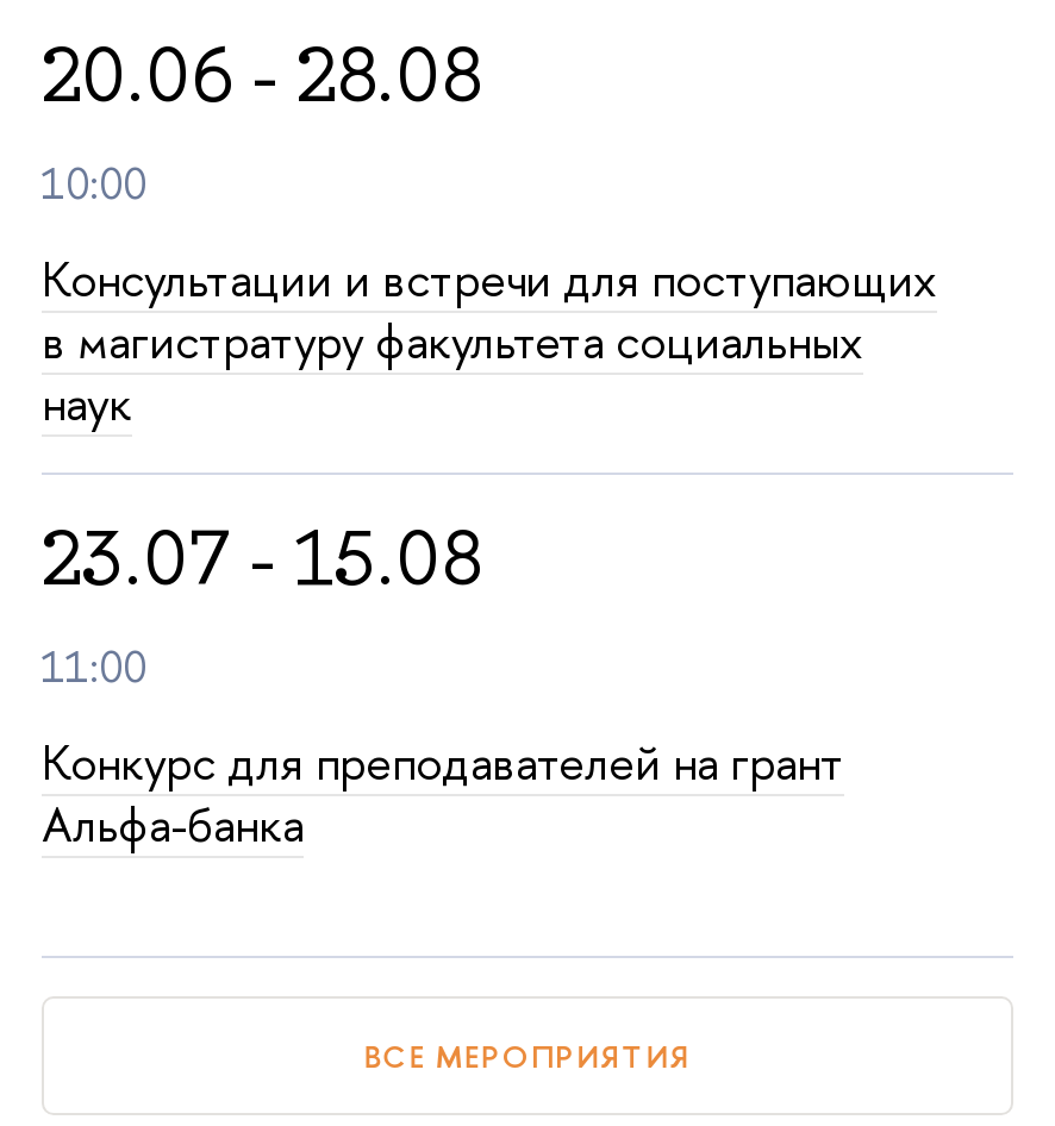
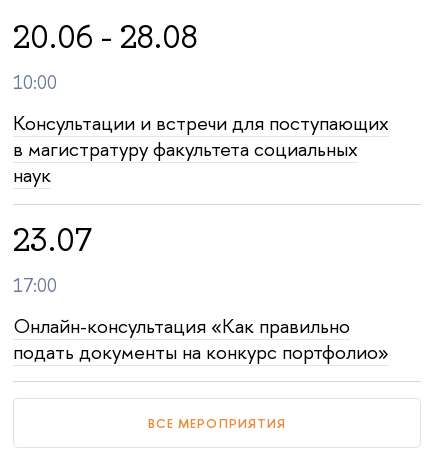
[42,508,482,698] 23.07 - 15.08 | 11:00 -> [13,219,92,298] 23.07 | 17:00
[42,731,844,857] Конкурс для преподавателей на грант | Альфа-банка -> [13,312,389,365] Онлайн-консультация «Как правильно | подать документы на конкурс портфолио»

